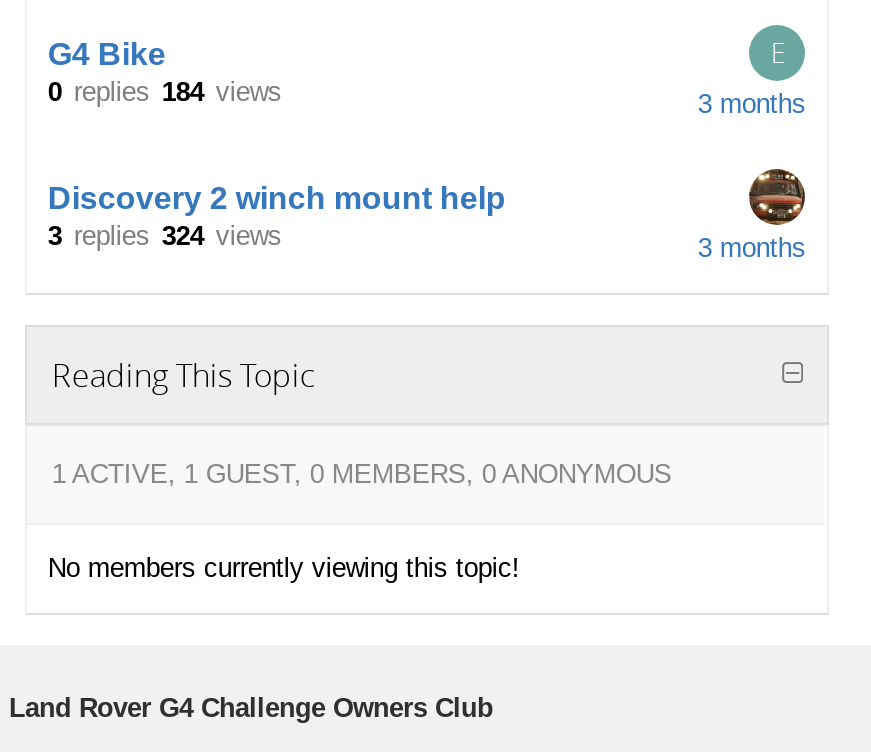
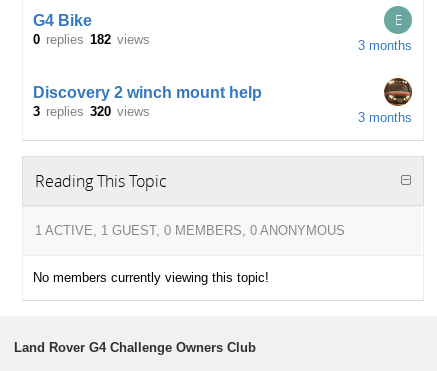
[48,77,282,107] 0 replies 184 views -> [33,32,150,47] 0 replies 182 views
[48,221,282,251] 3 replies 324 views -> [33,104,150,119] 3 replies 320 views

